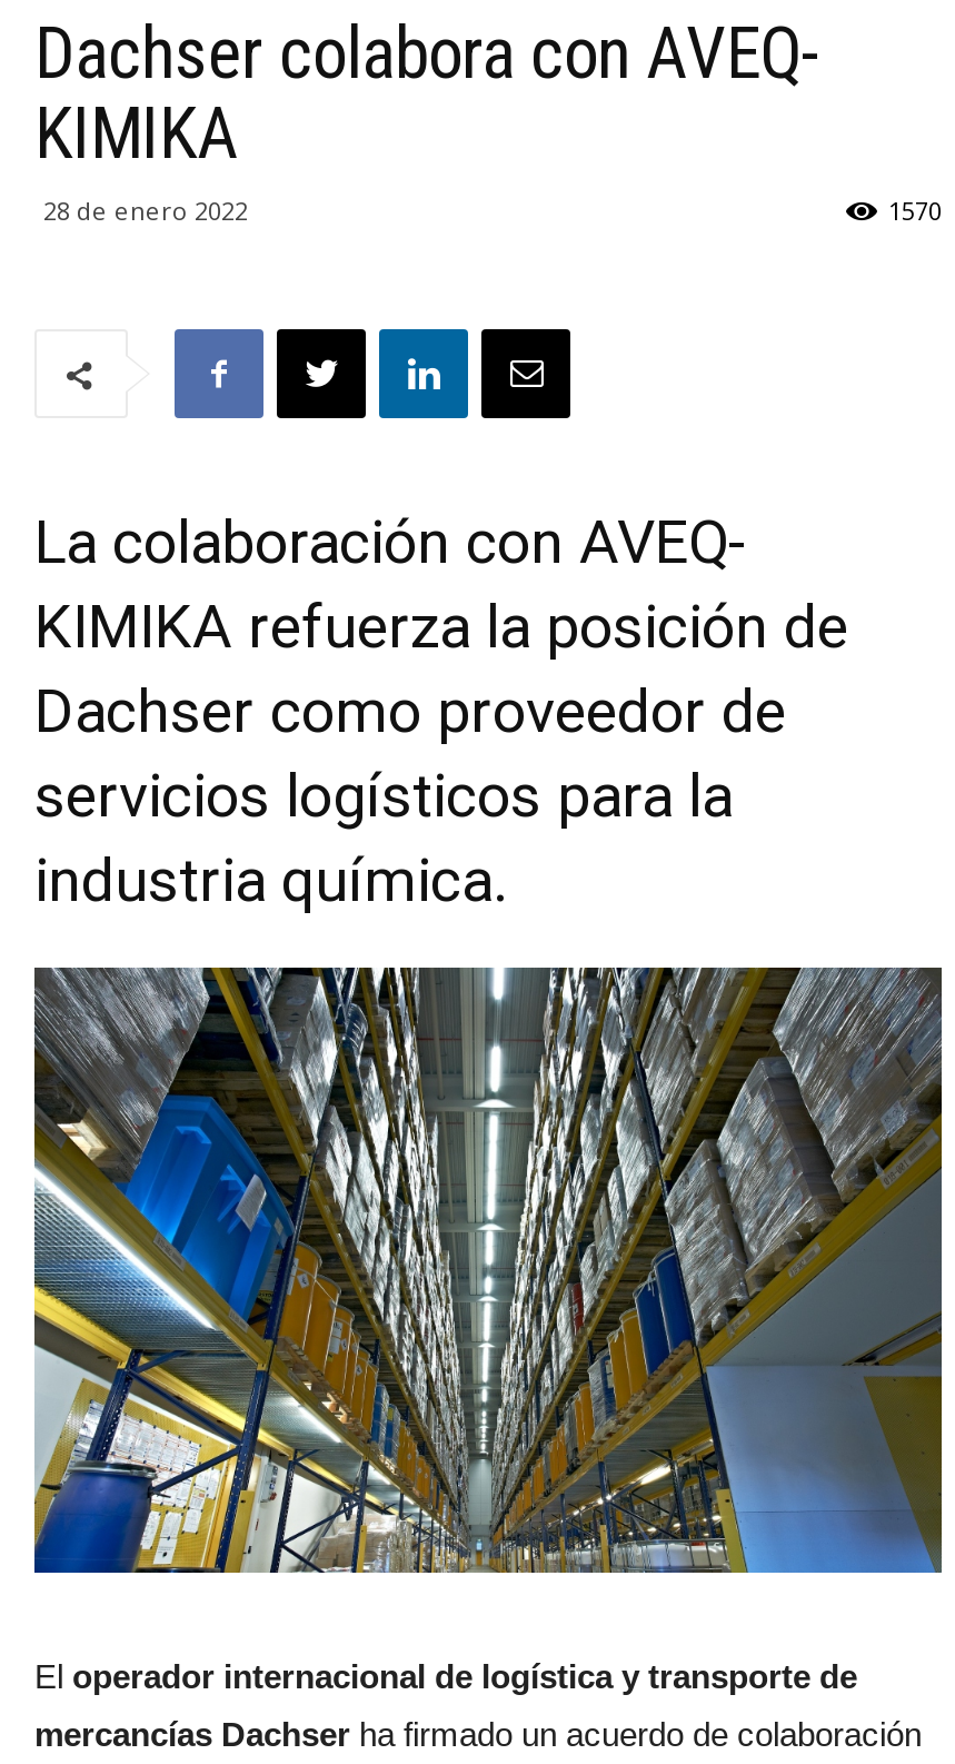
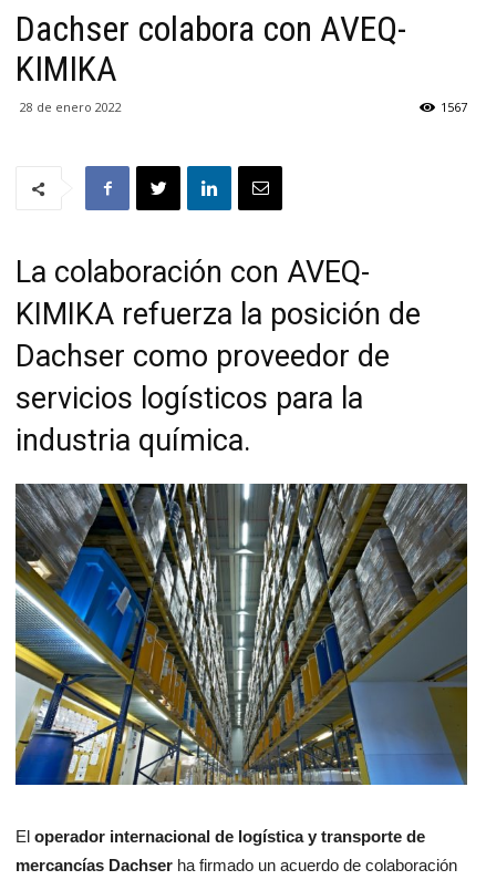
[888,194,942,228] 1570 -> [441,99,467,115] 1567

